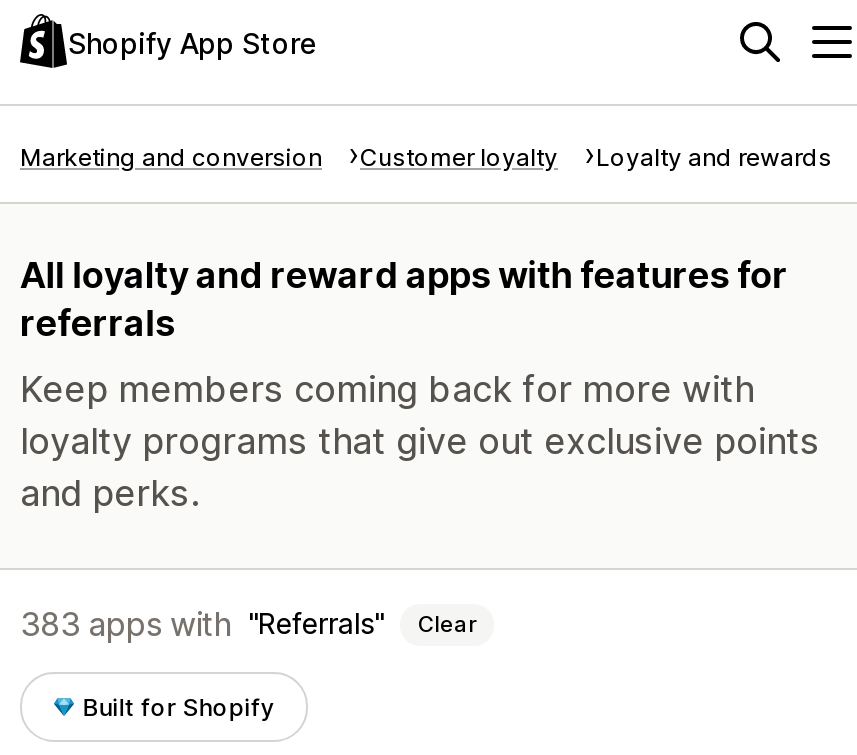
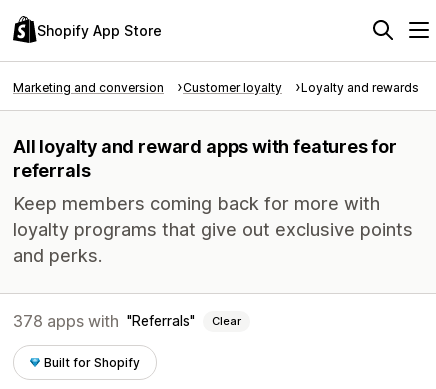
[20,604,476,644] 383 apps with Referrals Clear -> [13,311,241,331] 378 apps with Referrals Clear

